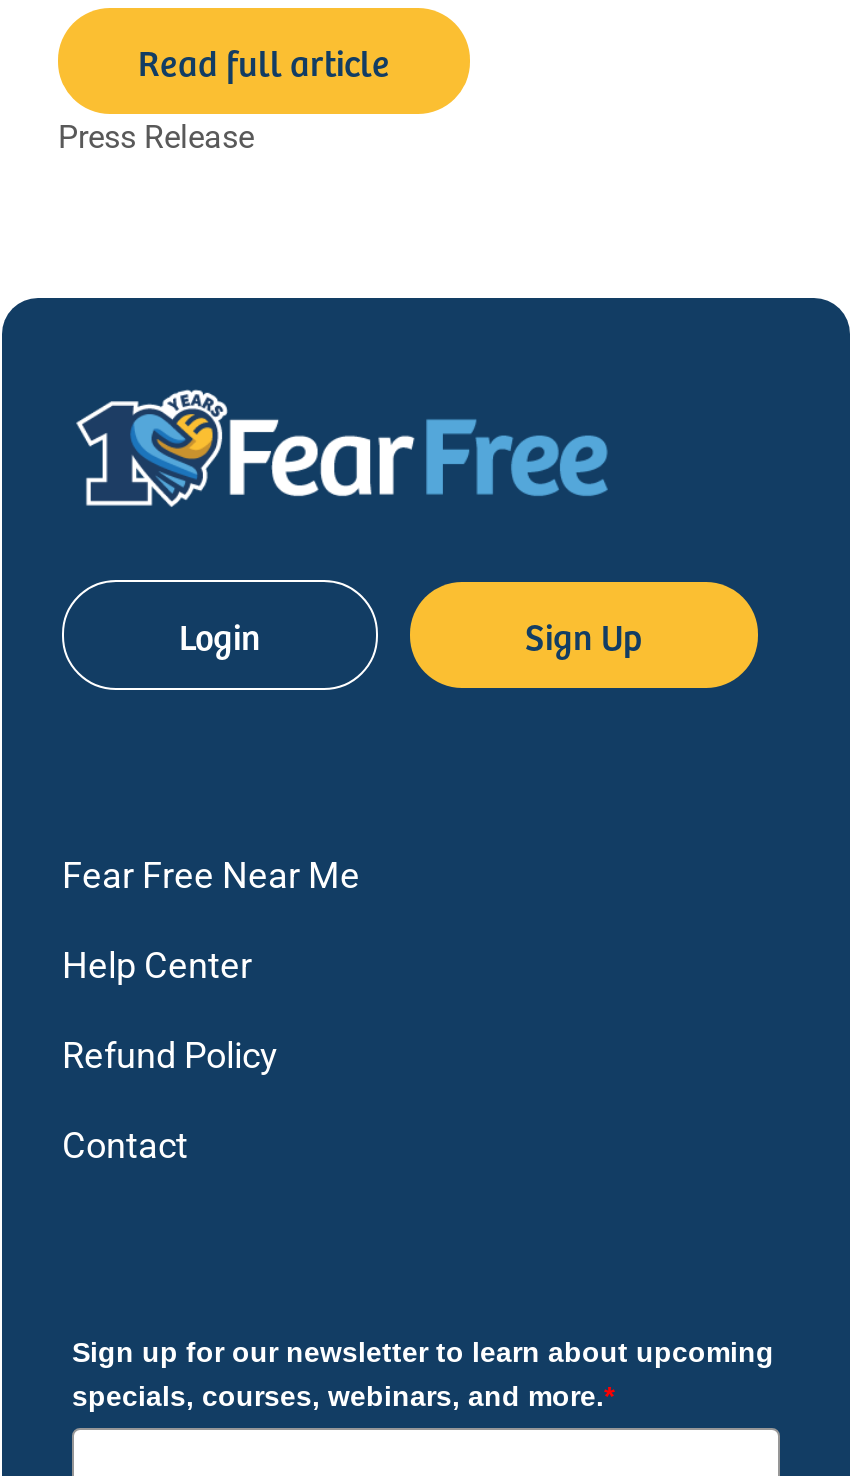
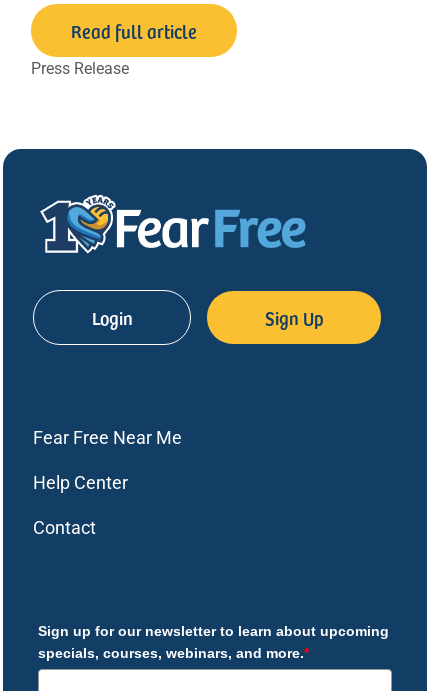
[62,1034,278,1076] Refund Policy -> none

